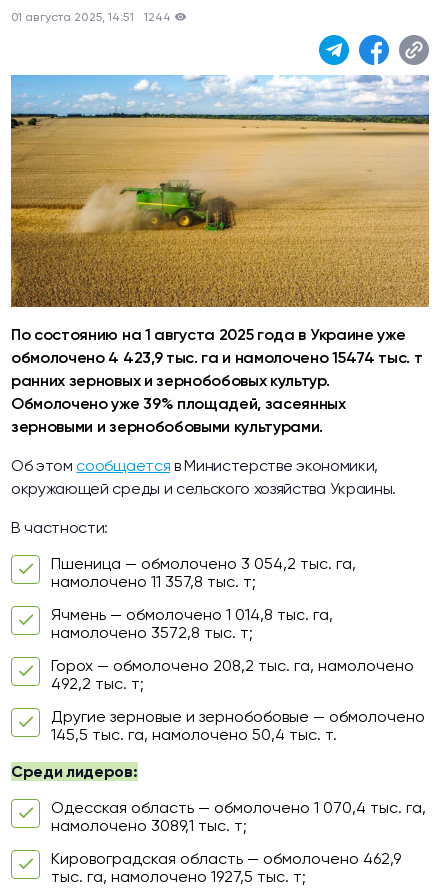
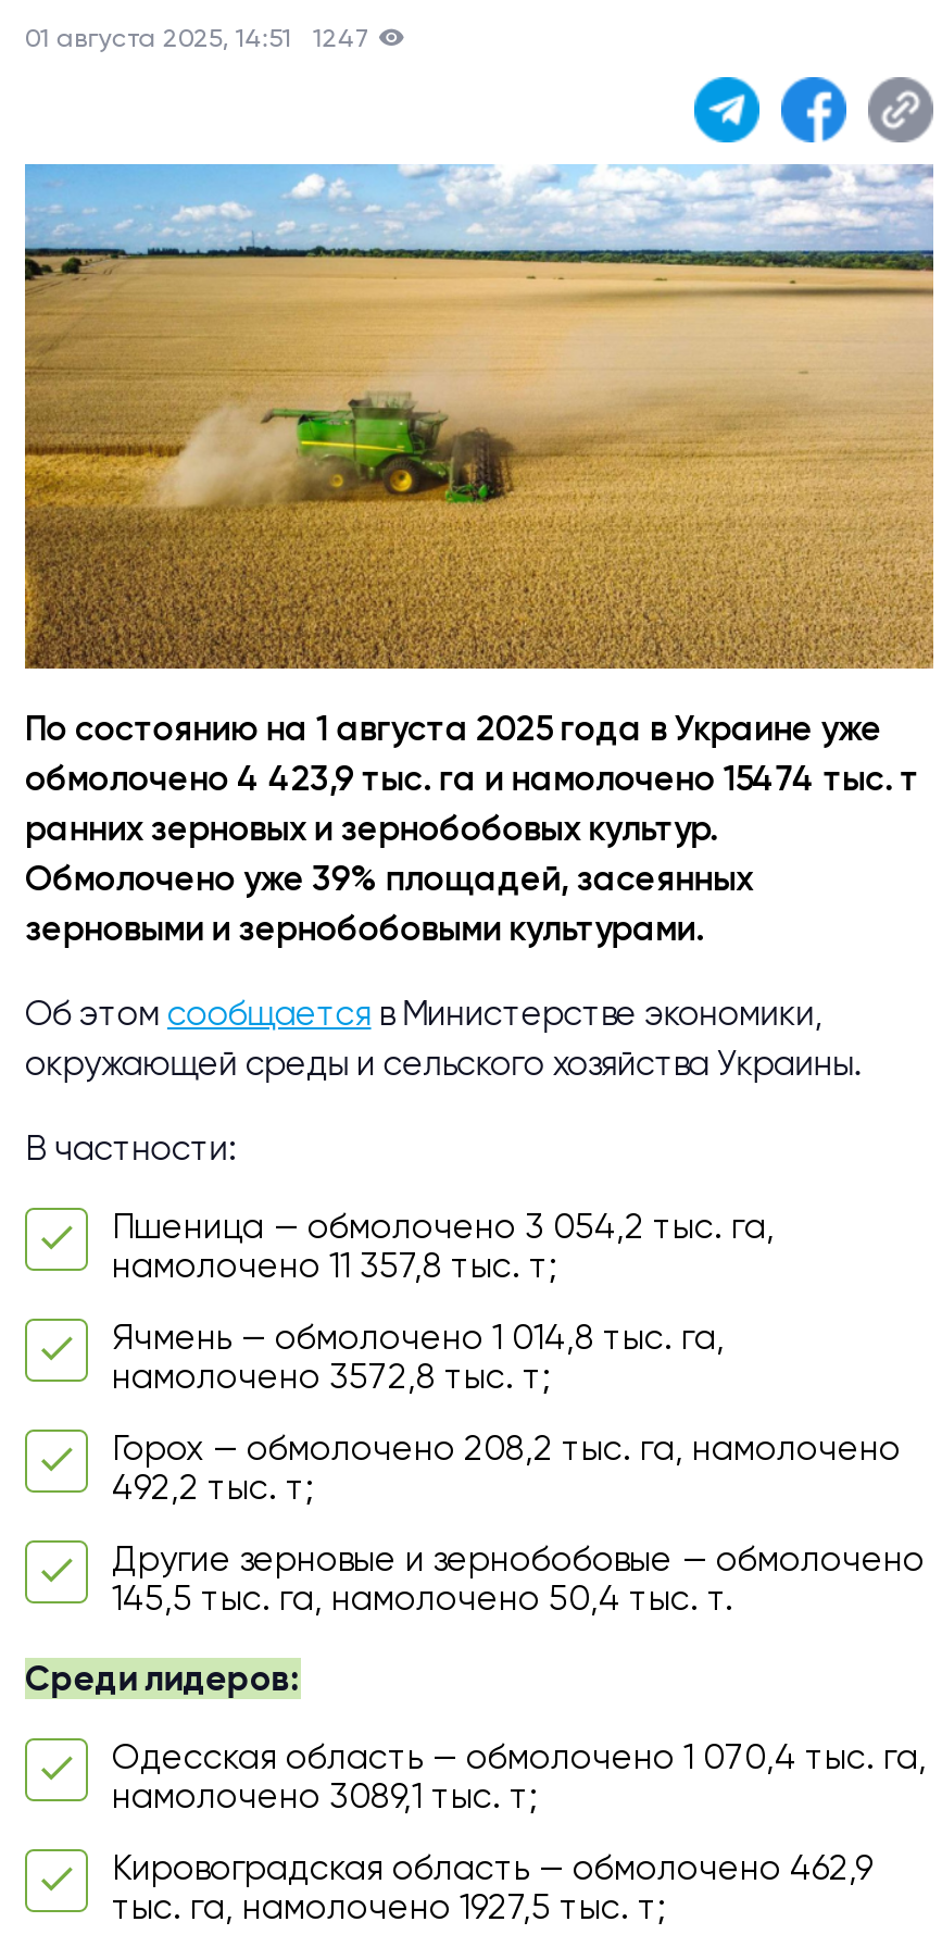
[11,10,171,24] 01 августа 2025, 14:51 1244 -> [25,24,371,54] 01 августа 2025, 14:51 1247

